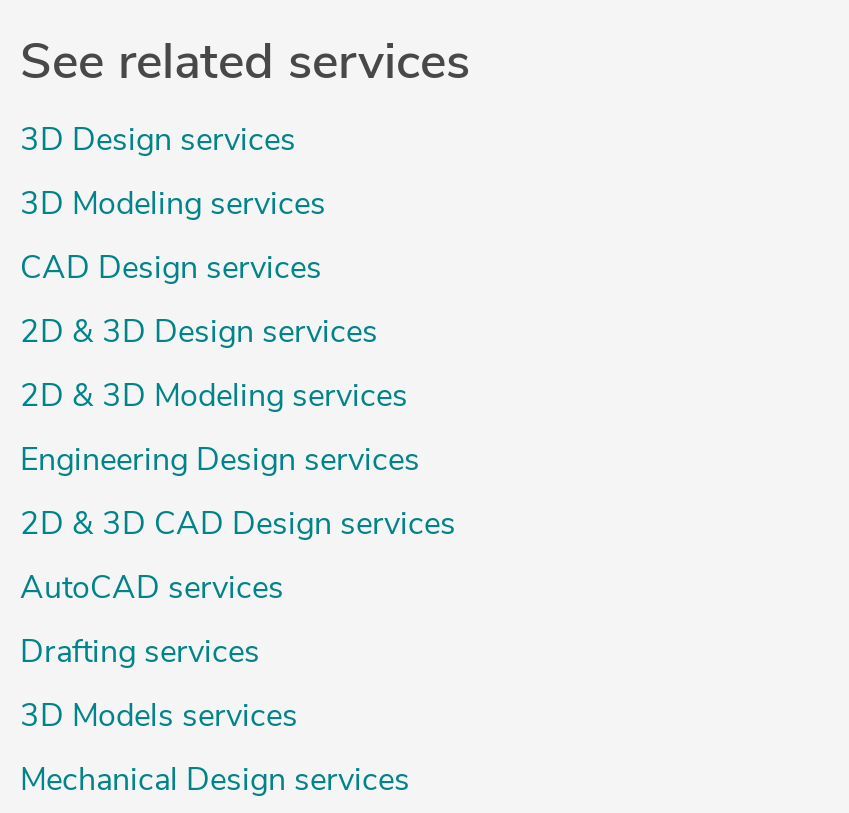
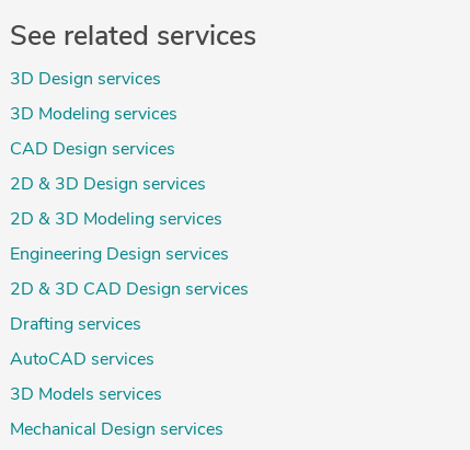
moved [20,574,284,606] -> [9,351,154,369]: AutoCAD services
moved [20,638,260,670] -> [9,316,141,334]: Drafting services

